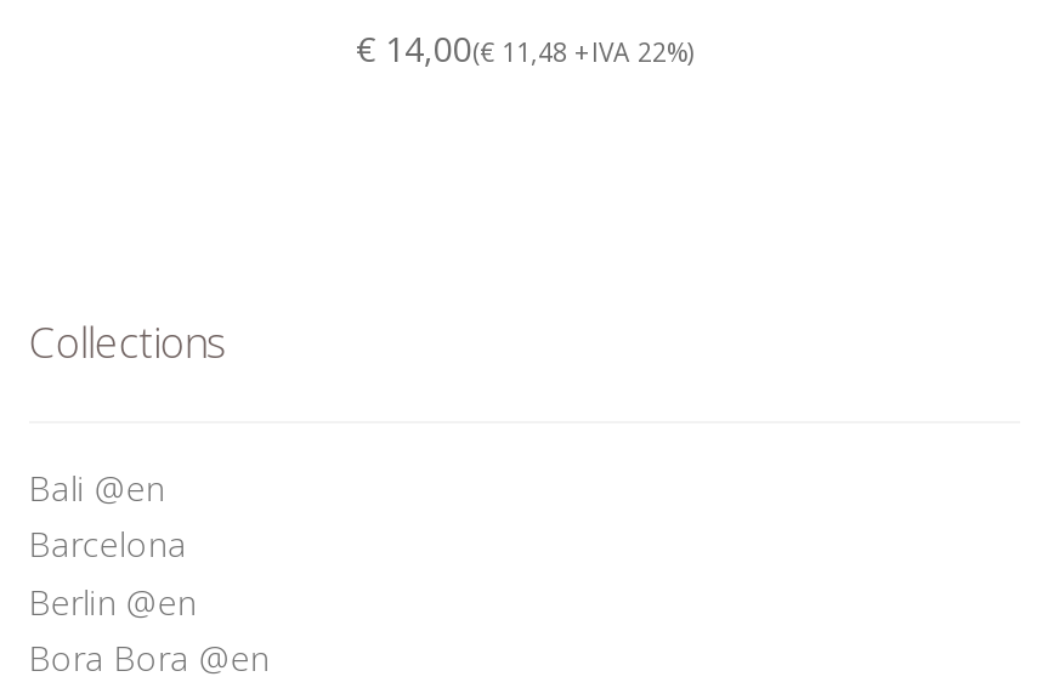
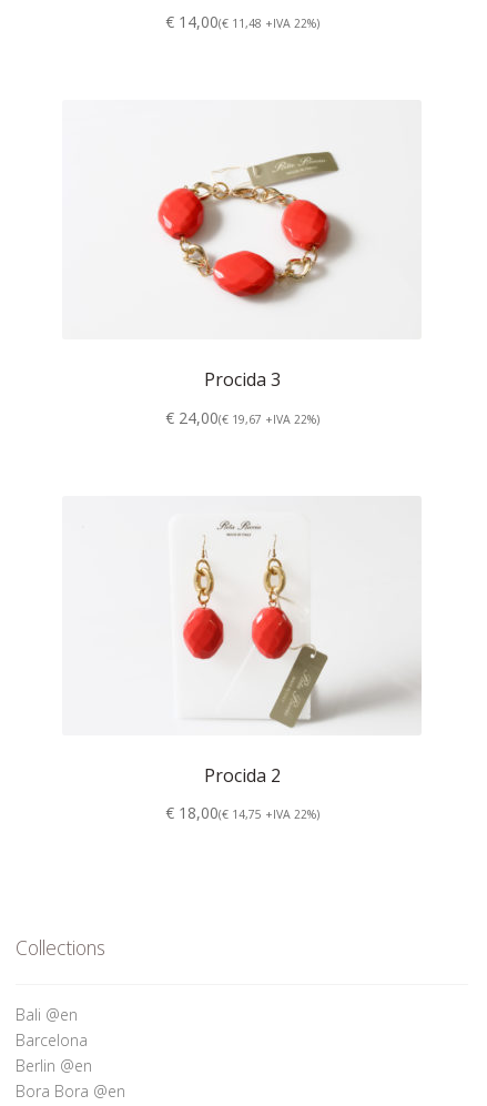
none -> [156,150,362,307] [image]
none -> [165,367,319,428] Procida 3 | € 24,00(€ 19,67 +IVA 22%)
none -> [165,519,422,823] [image] | Procida 2 | € 18,00(€ 14,75 +IVA 22%)

